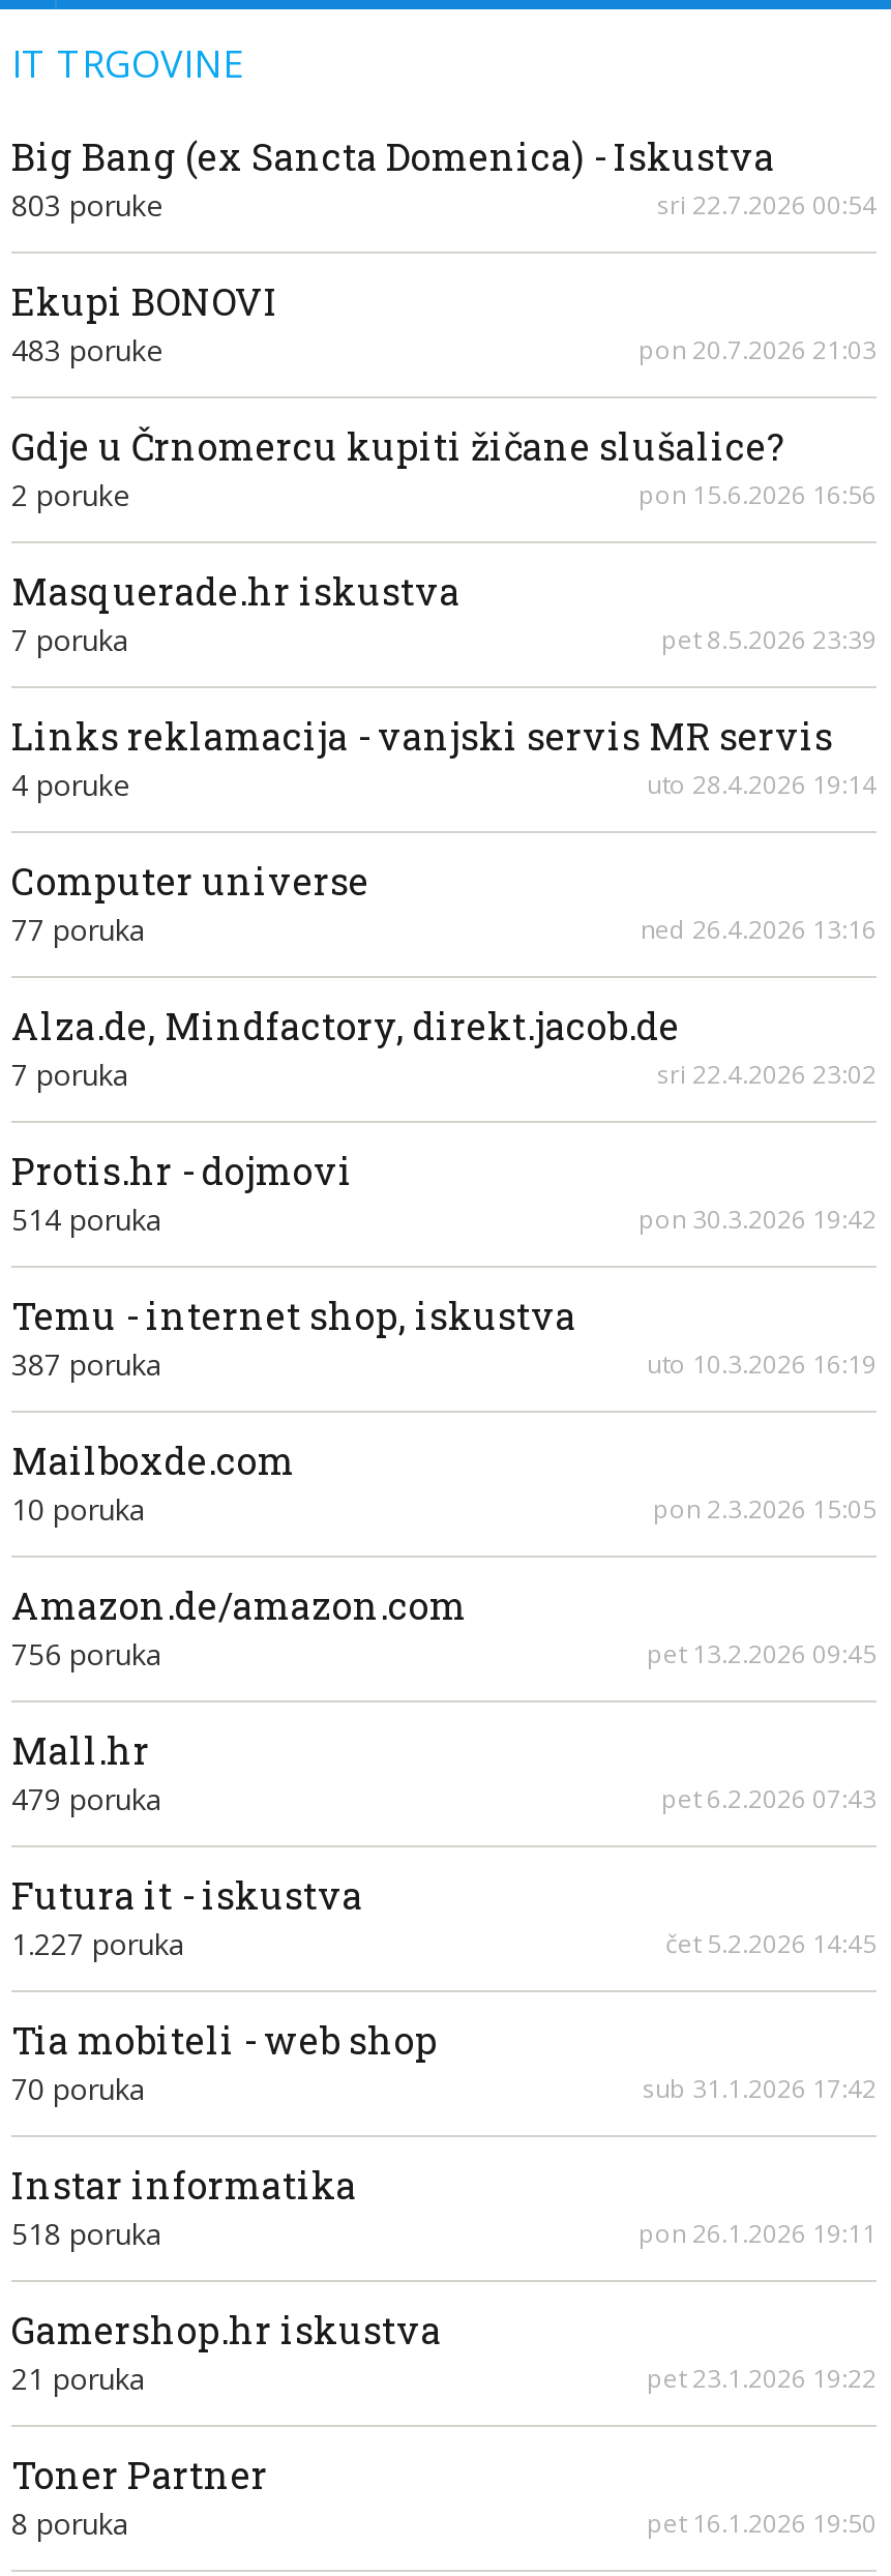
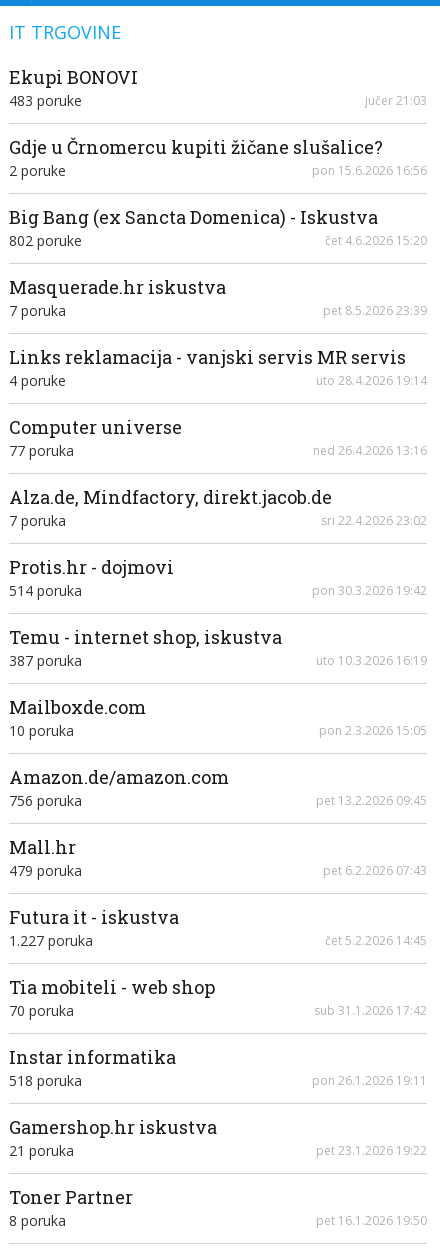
moved [11,131,775,181] -> [9,205,378,229]: Big Bang (ex Sancta Domenica) - Iskustva
[11,185,877,225] 803 poruke | sri 22.7.2026 00:54 -> none
moved [11,276,278,369] -> [9,65,138,110]: Ekupi BONOVI | 483 poruke
[638,332,877,367] pon 20.7.2026 21:03 -> [365,92,427,109] jučer 21:03
moved [11,421,877,514] -> [9,135,427,180]: Gdje u Črnomercu kupiti žičane slušalice? | 2 poruke | pon 15.6.2026 16:56
none -> [9,231,427,250] 802 poruke | čet 4.6.2026 15:20

